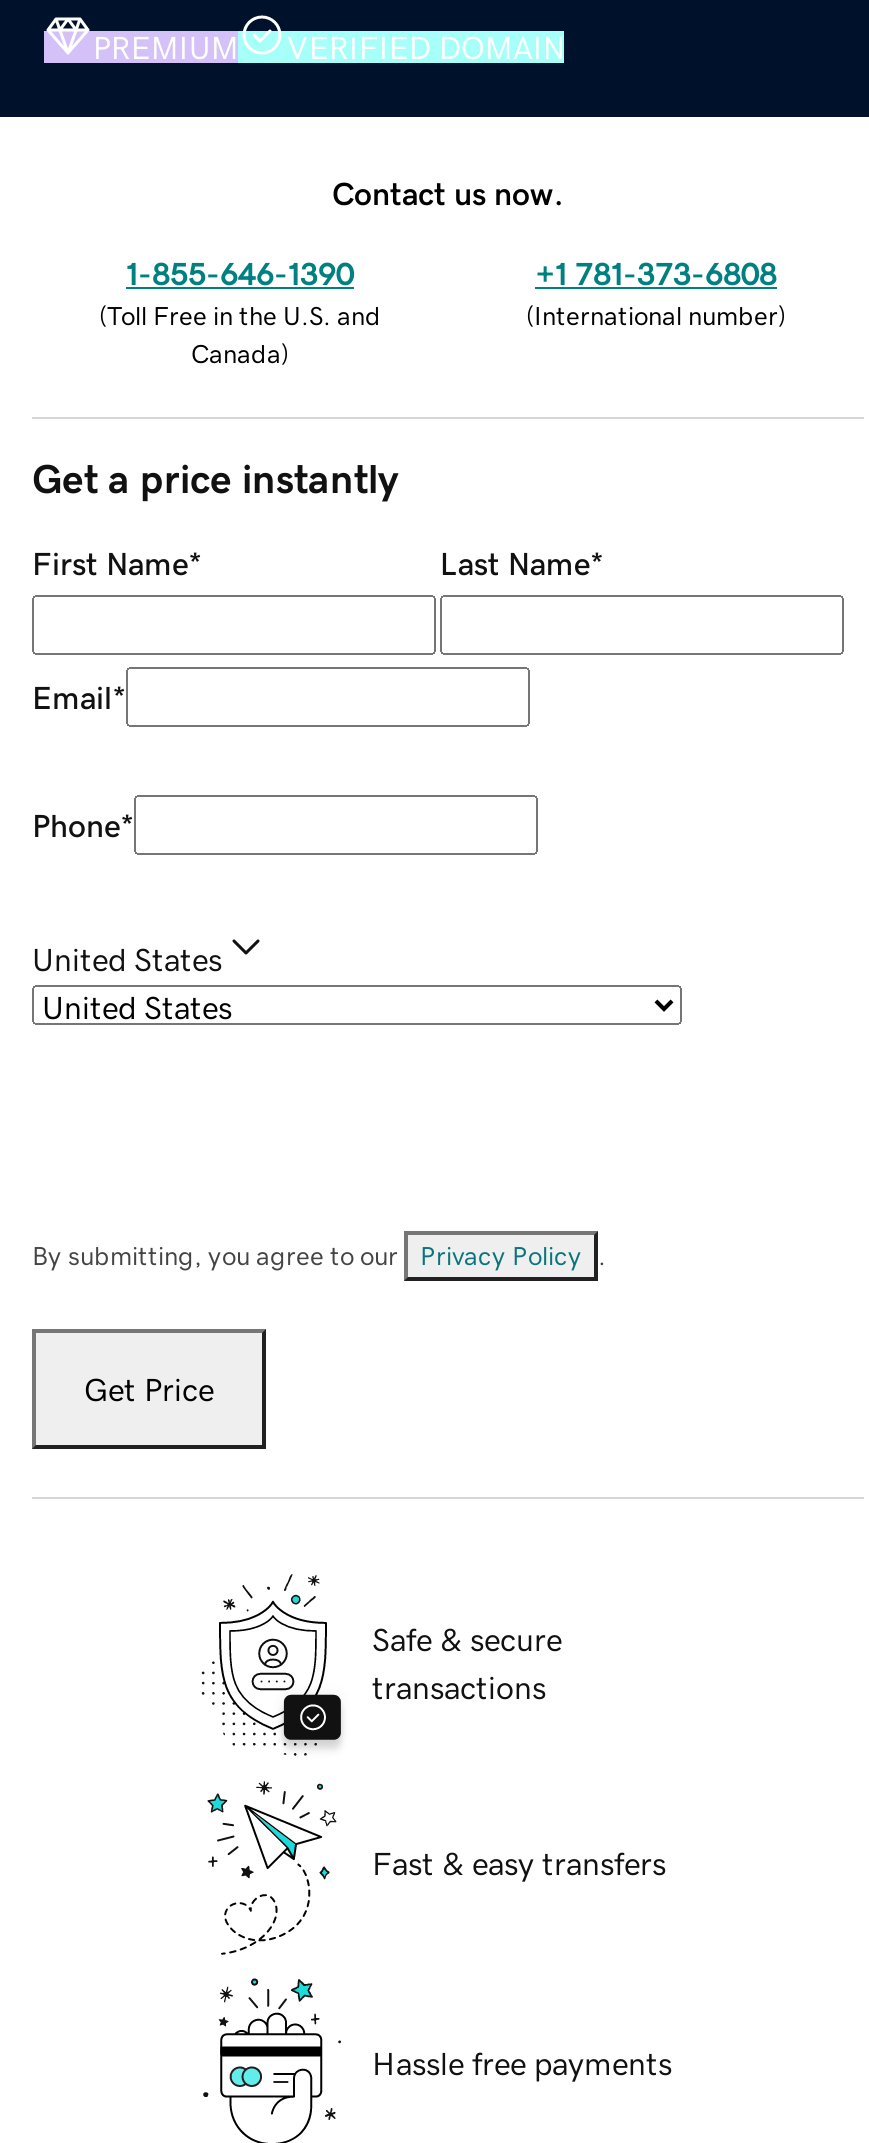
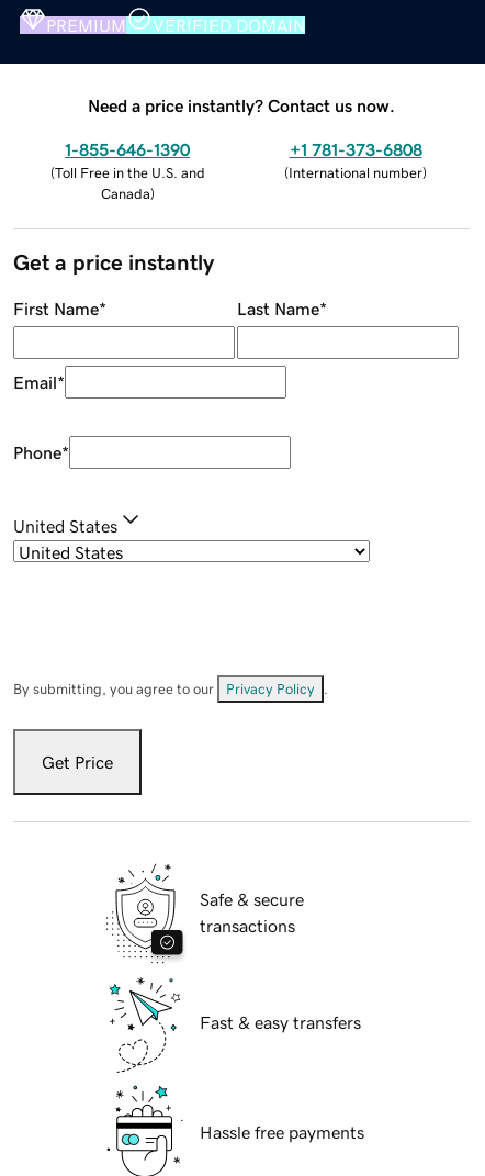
[332,176,564,208] Contact us now. -> [88,96,395,114] Need a price instantly? Contact us now.

